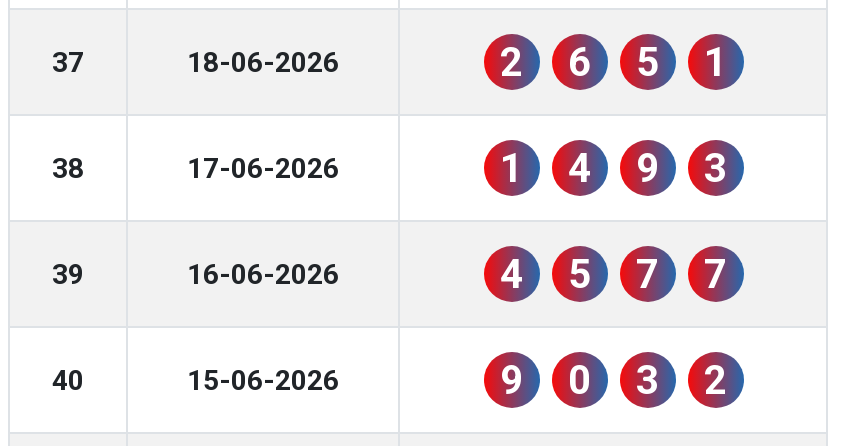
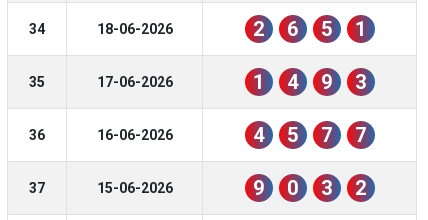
[52,45,84,77] 37 -> [29,21,45,37] 34
[52,151,84,183] 38 -> [29,74,45,90] 35
[52,257,84,289] 39 -> [29,127,45,143] 36
[52,363,84,395] 40 -> [29,180,45,196] 37

